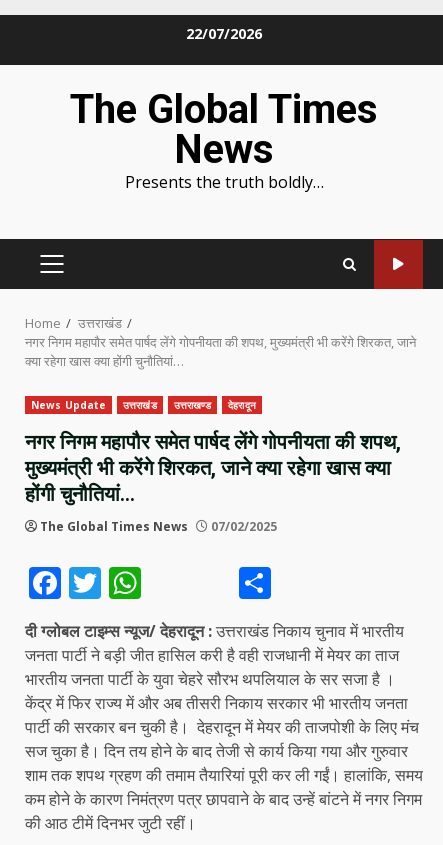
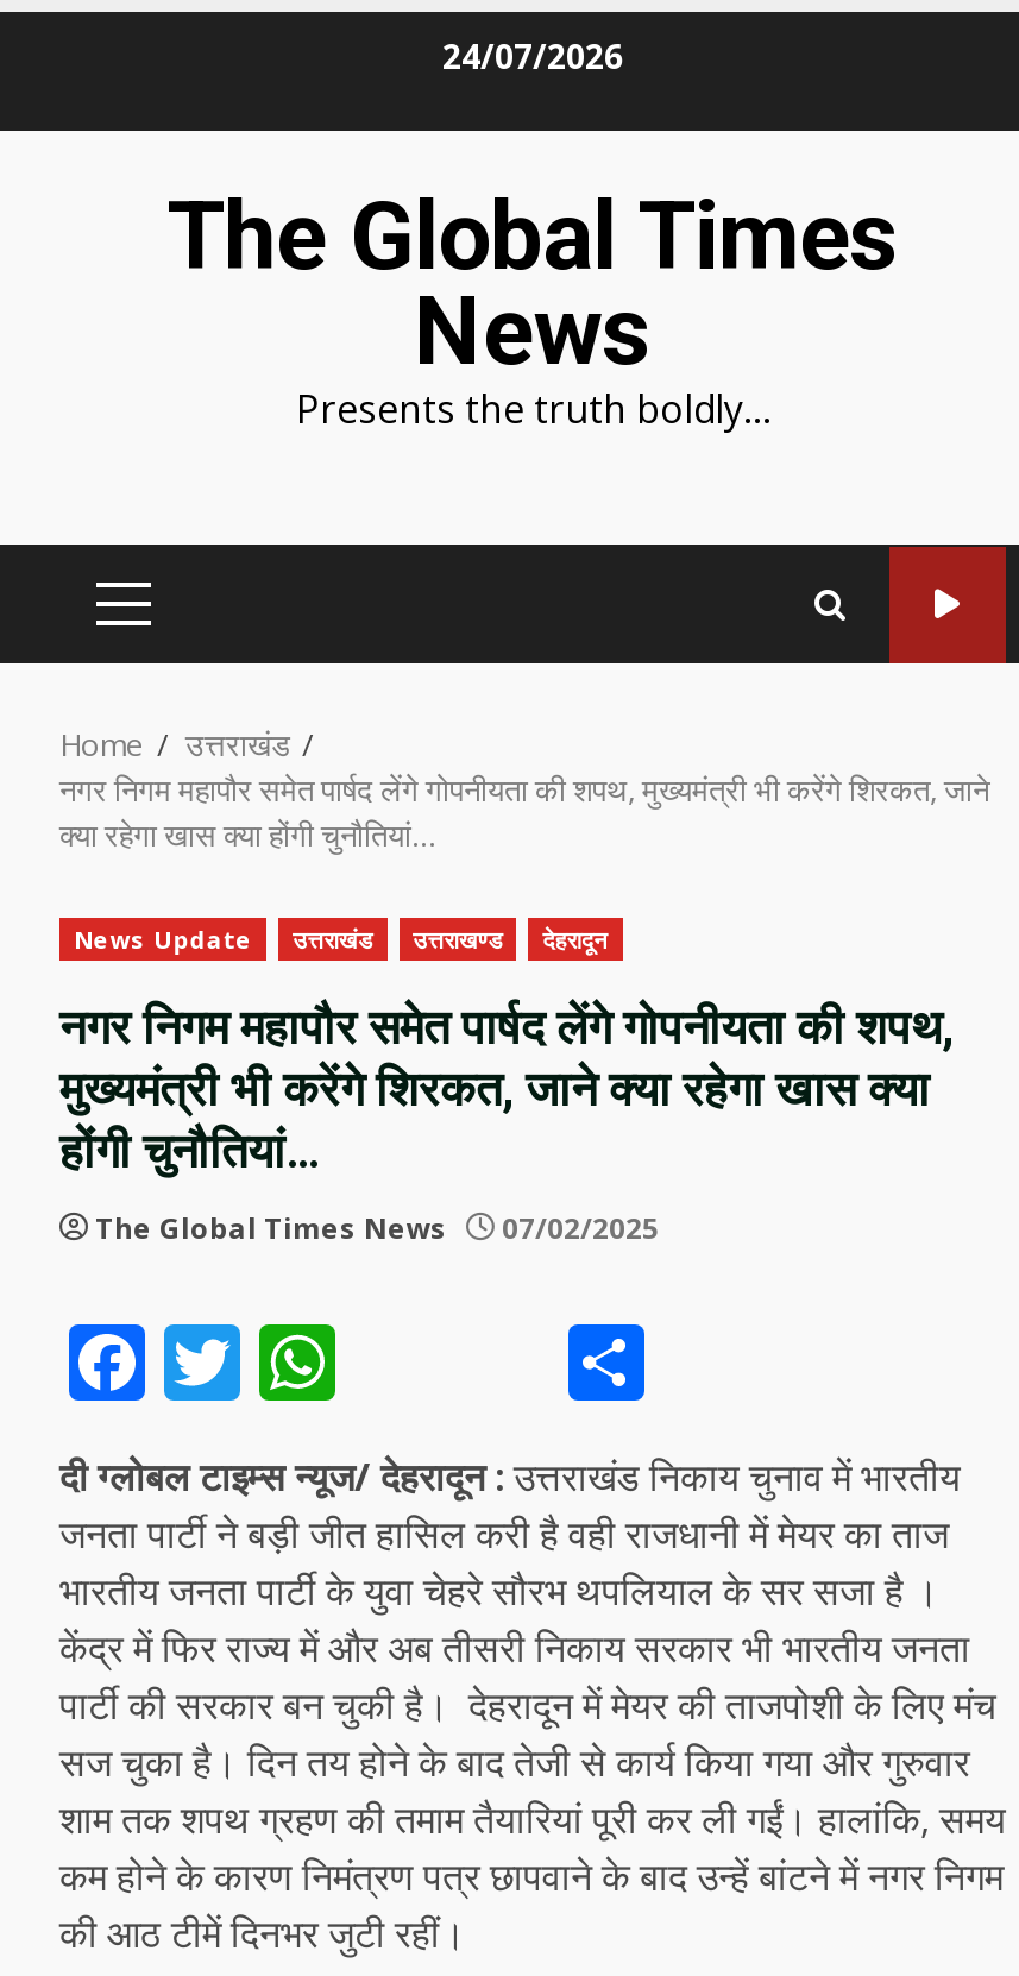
[186,23,262,42] 22/07/2026 -> [442,32,623,77] 24/07/2026

